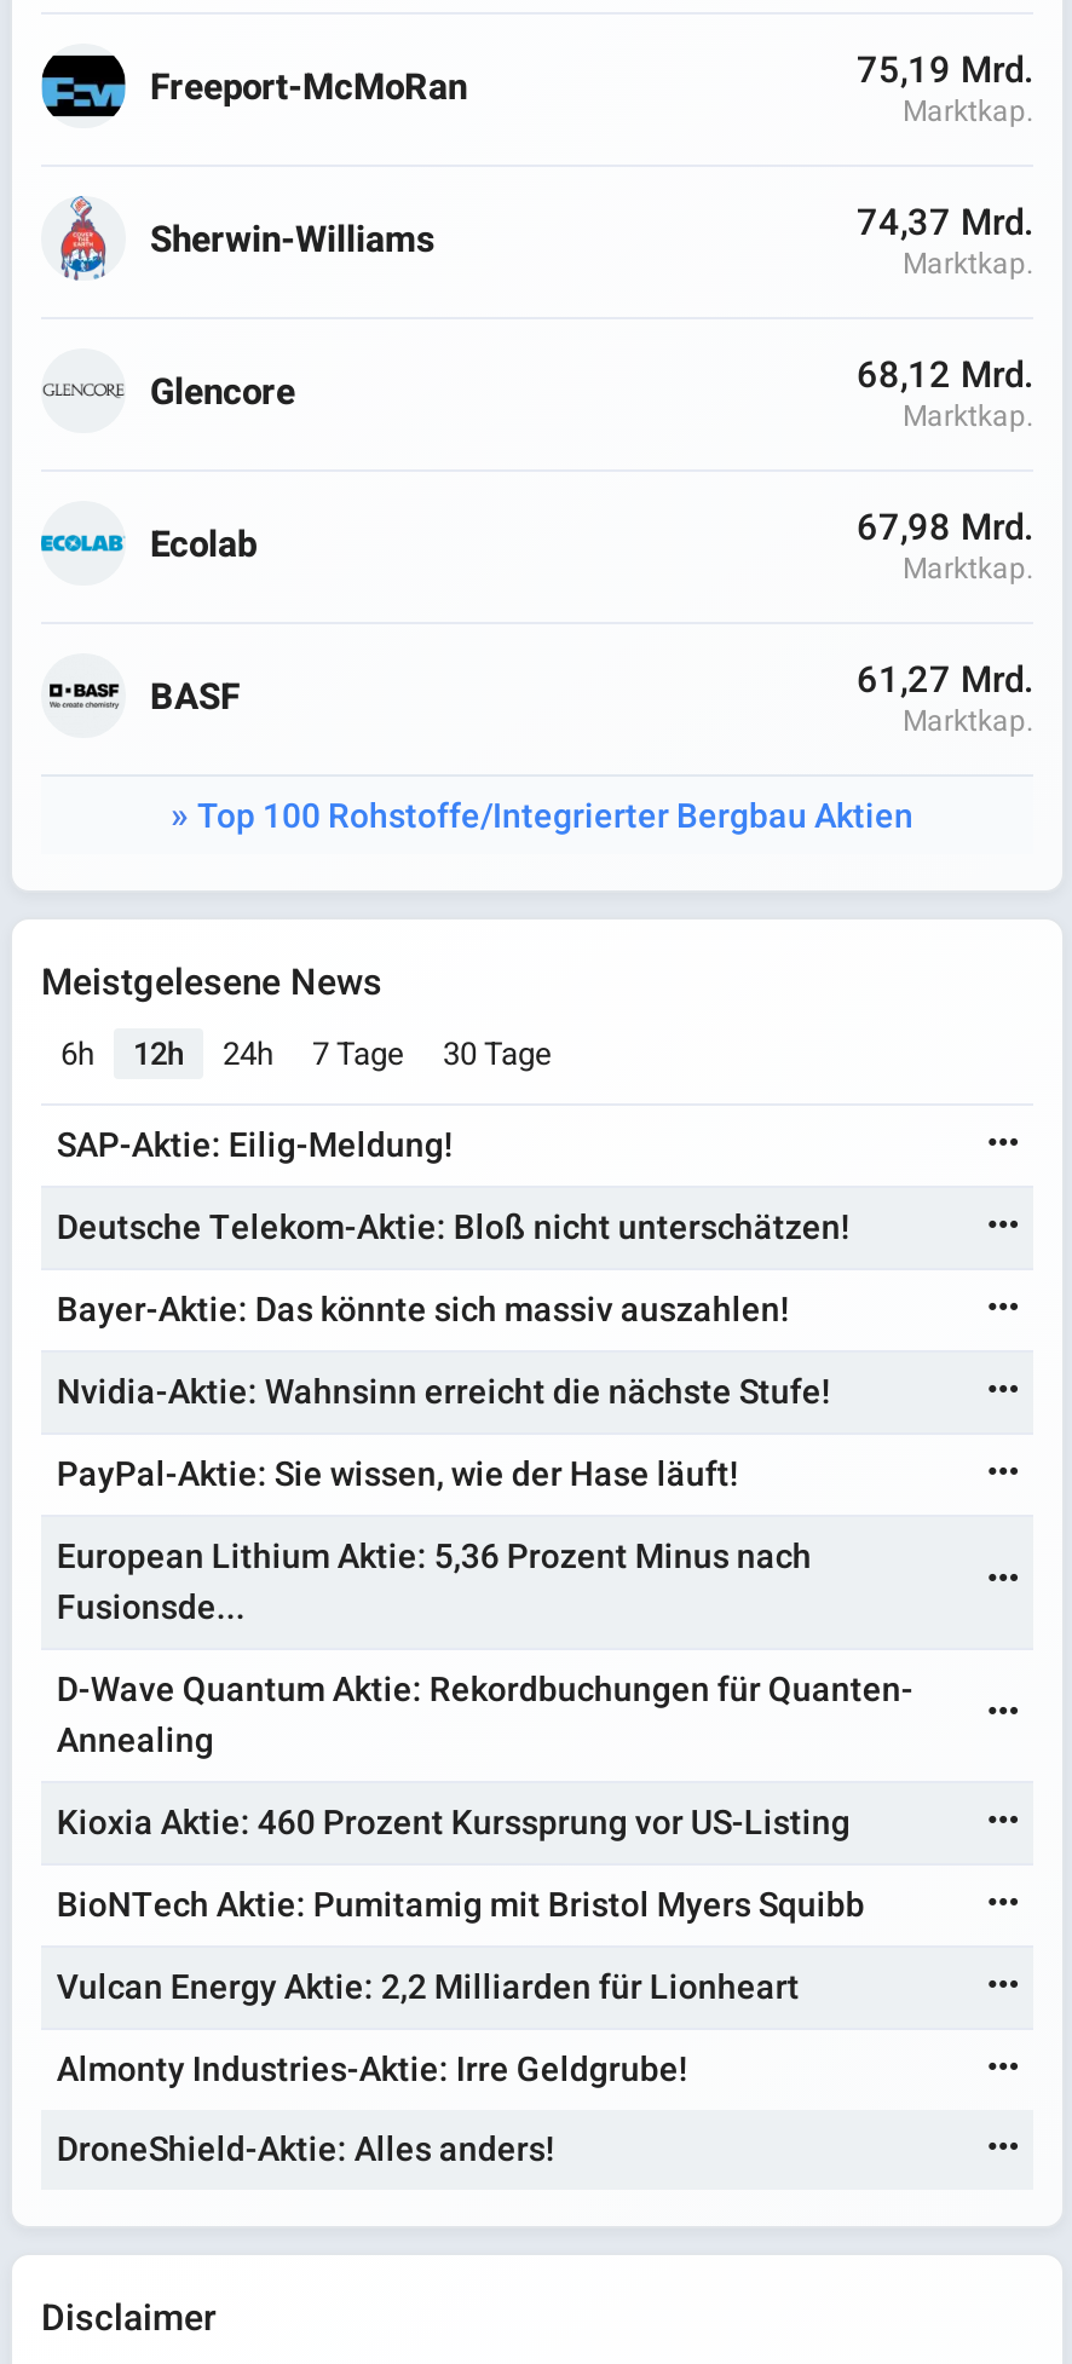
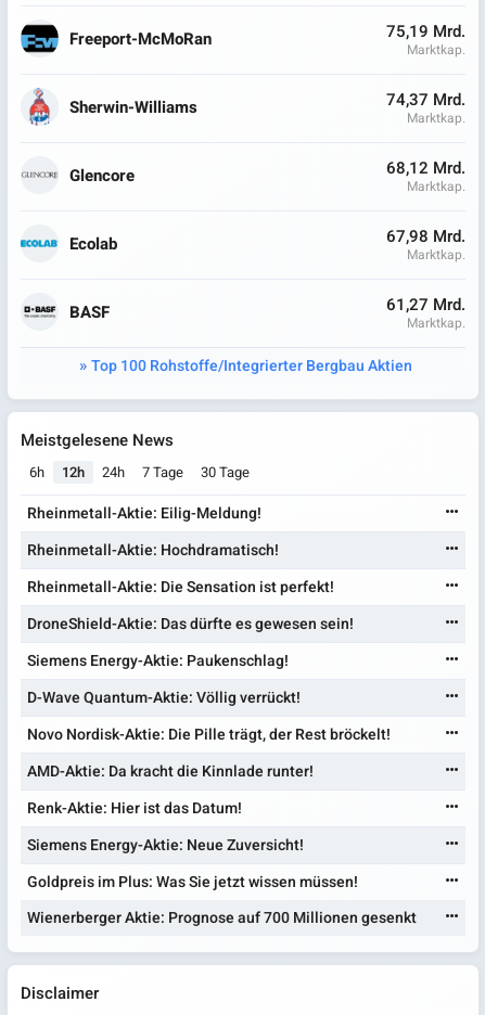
[57,1120,453,1171] SAP-Aktie: Eilig-Meldung! -> [28,502,262,525] Rheinmetall-Aktie: Eilig-Meldung!
[57,1203,850,1253] Deutsche Telekom-Aktie: Bloß nicht unterschätzen! -> [28,539,279,562] Rheinmetall-Aktie: Hochdramatisch!
[57,1285,790,1336] Bayer-Aktie: Das könnte sich massiv auszahlen! -> [28,576,335,599] Rheinmetall-Aktie: Die Sensation ist perfekt!
[57,1367,831,1418] Nvidia-Aktie: Wahnsinn erreicht die nächste Stufe! -> [28,613,354,635] DroneShield-Aktie: Das dürfte es gewesen sein!
[57,1449,739,1500] PayPal-Aktie: Sie wissen, wie der Hase läuft! -> [28,650,289,672] Siemens Energy-Aktie: Paukenschlag!
[57,1532,812,1633] European Lithium Aktie: 5,36 Prozent Minus nach | Fusionsde... -> [28,686,301,709] D-Wave Quantum-Aktie: Völlig verrückt!
[57,1665,913,1766] D-Wave Quantum Aktie: Rekordbuchungen für Quanten- | Annealing -> [28,723,391,746] Novo Nordisk-Aktie: Die Pille trägt, der Rest bröckelt!
[57,1798,850,1849] Kioxia Aktie: 460 Prozent Kurssprung vor US-Listing -> [28,760,314,783] AMD-Aktie: Da kracht die Kinnlade runter!
[57,1880,865,1931] BioNTech Aktie: Pumitamig mit Bristol Myers Squibb -> [28,797,242,820] Renk-Aktie: Hier ist das Datum!
[57,1962,800,2013] Vulcan Energy Aktie: 2,2 Milliarden für Lionheart -> [28,834,304,857] Siemens Energy-Aktie: Neue Zuversicht!
[57,2045,688,2095] Almonty Industries-Aktie: Irre Geldgrube! -> [28,871,358,894] Goldpreis im Plus: Was Sie jetzt wissen müssen!
[57,2124,555,2175] DroneShield-Aktie: Alles anders! -> [28,907,417,929] Wienerberger Aktie: Prognose auf 700 Millionen gesenkt

